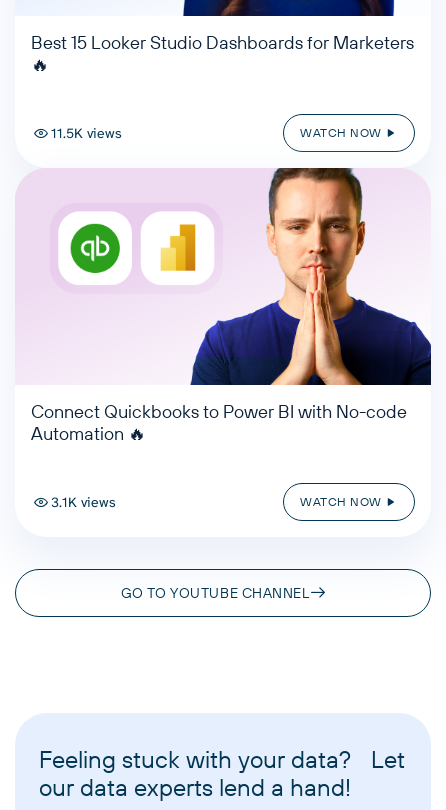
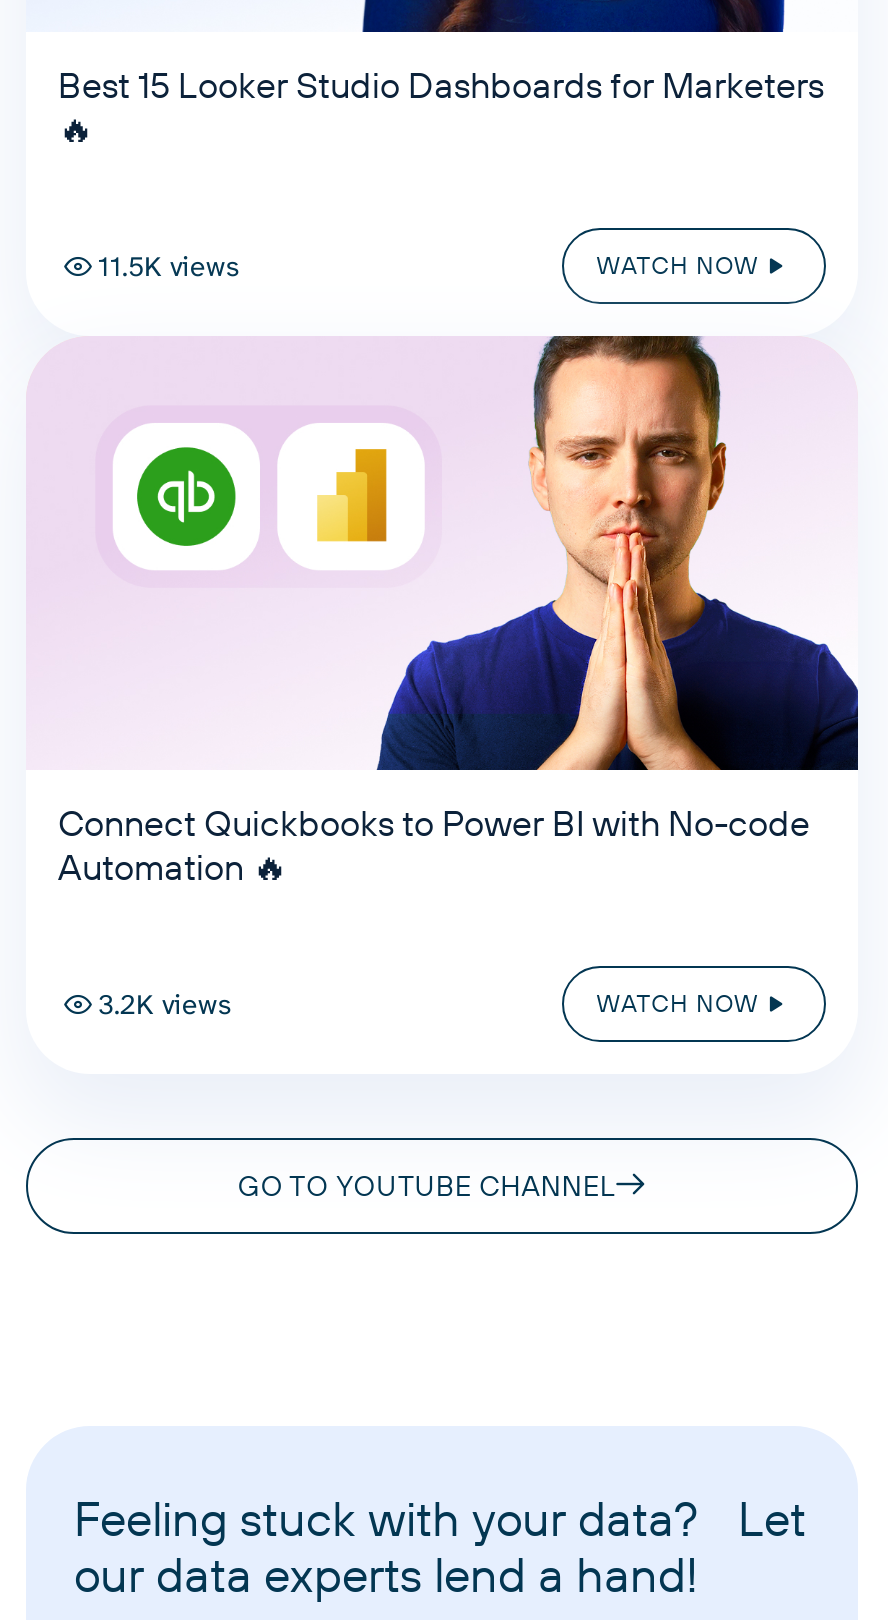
[51,493,116,511] 3.1K views -> [98,986,232,1022] 3.2K views

